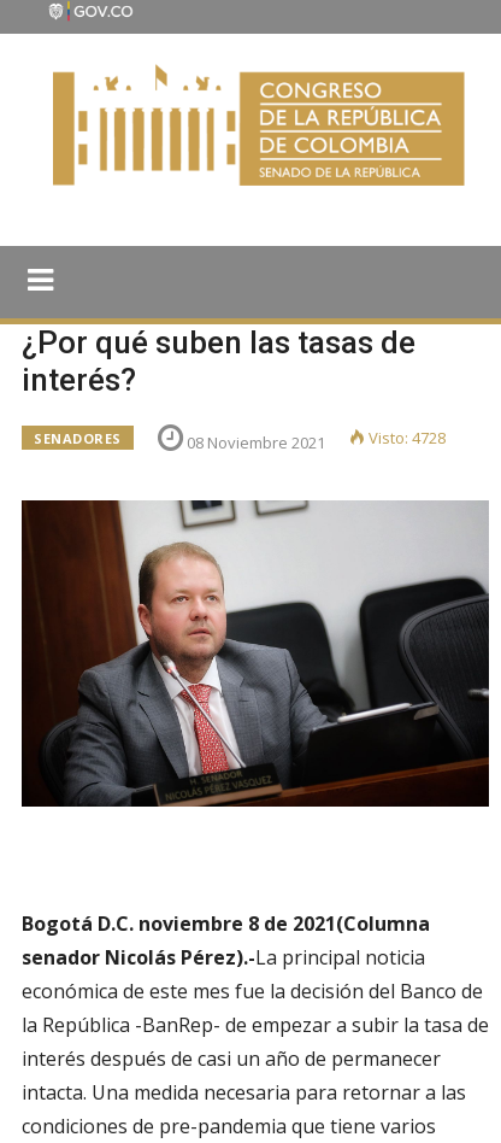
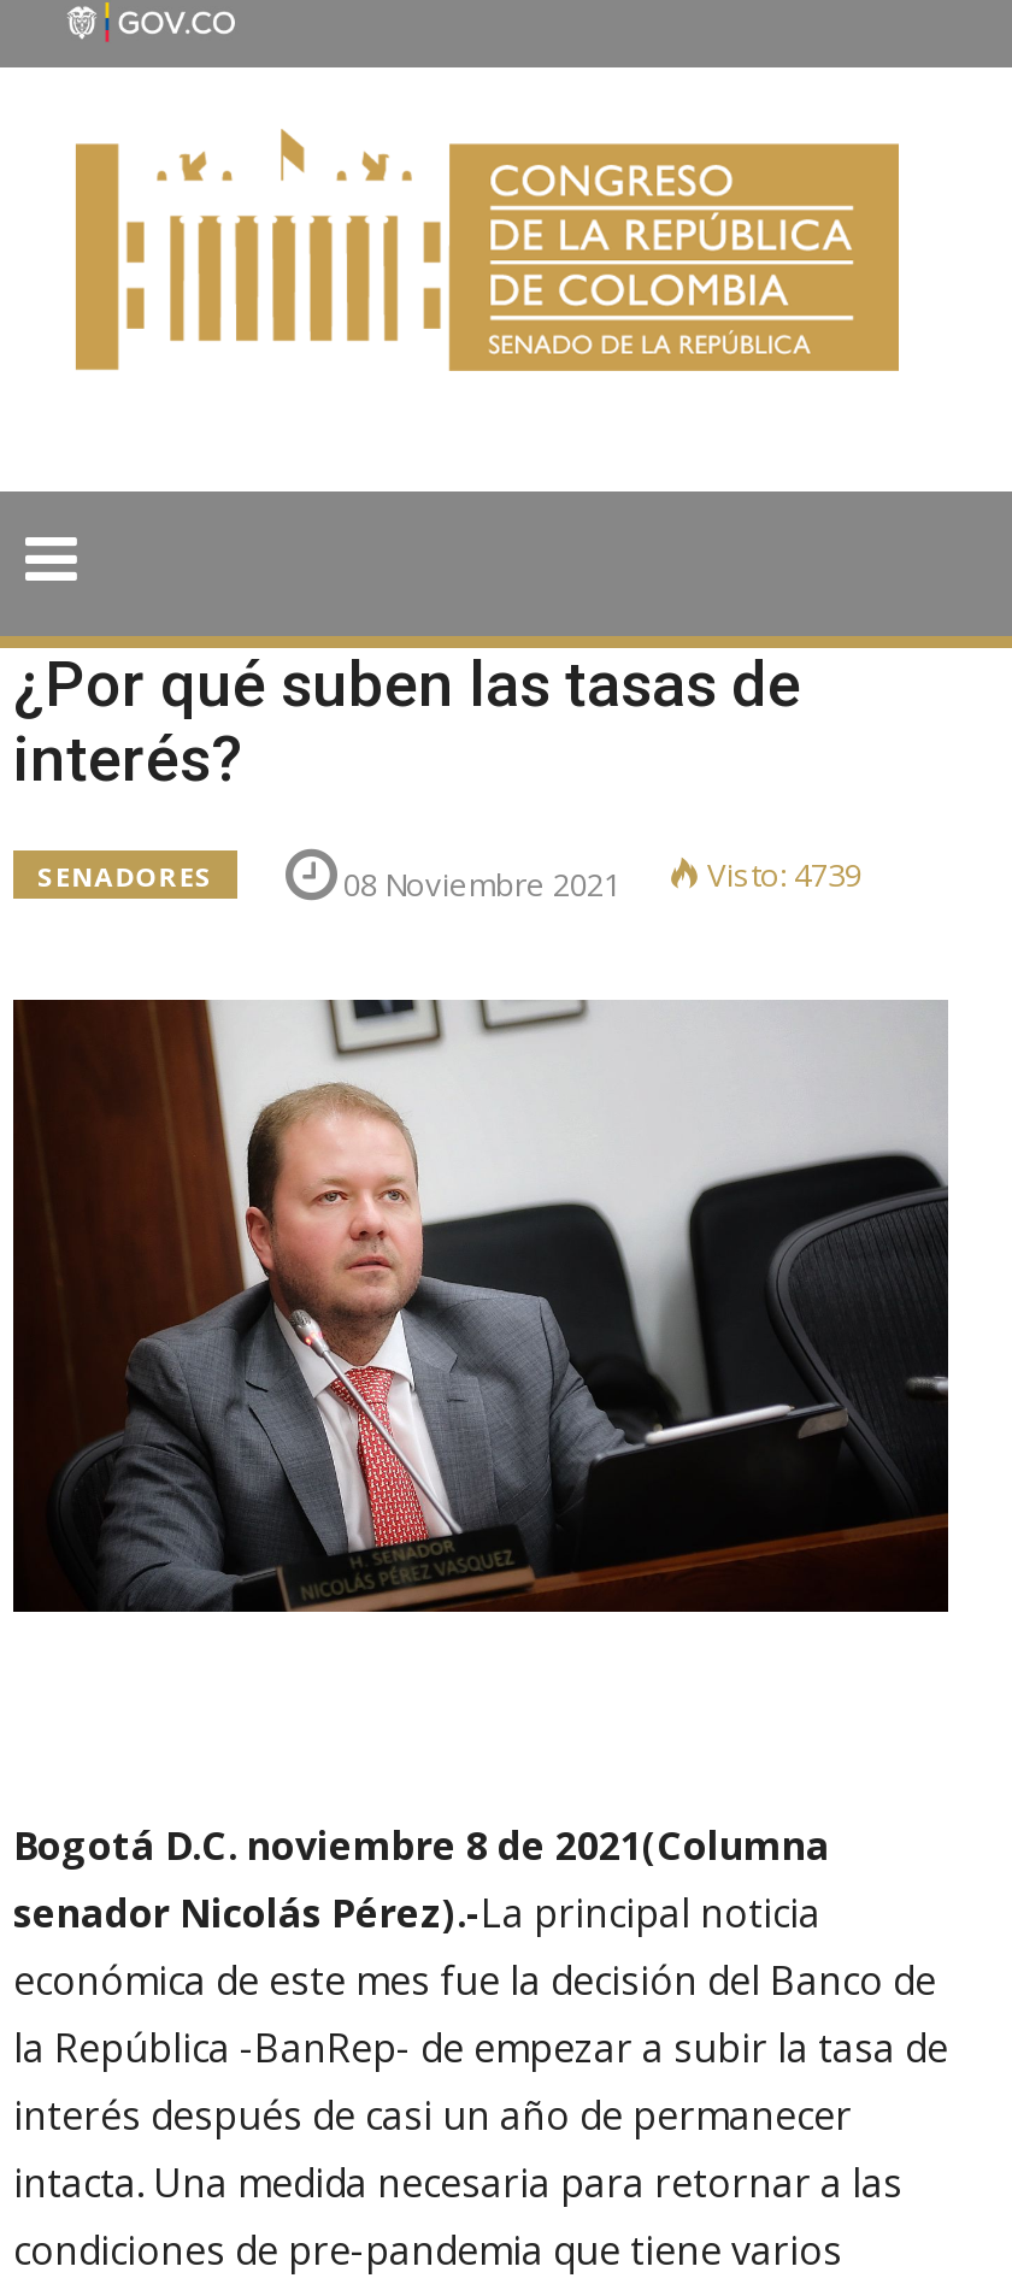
[187,427,446,454] 08 Noviembre 2021 Visto: 4728 -> [343,853,861,906] 08 Noviembre 2021 Visto: 4739

